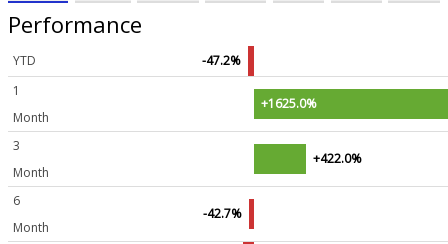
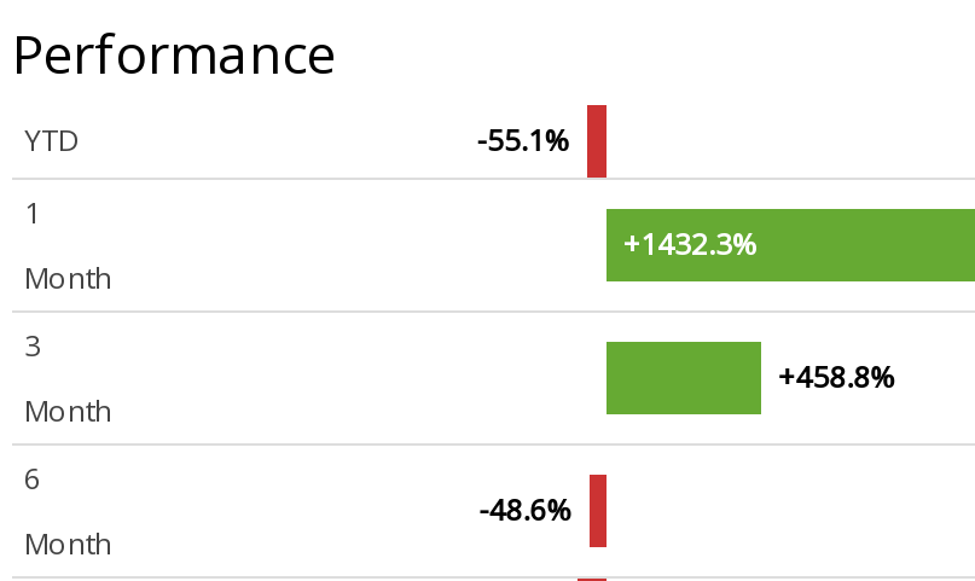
[202,52,241,69] -47.2% -> [477,120,571,161] -55.1%
[261,95,317,112] +1625.0% -> [623,224,759,265] +1432.3%
[313,150,362,167] +422.0% -> [778,357,897,398] +458.8%
[203,205,242,222] -42.7% -> [479,489,573,531] -48.6%

